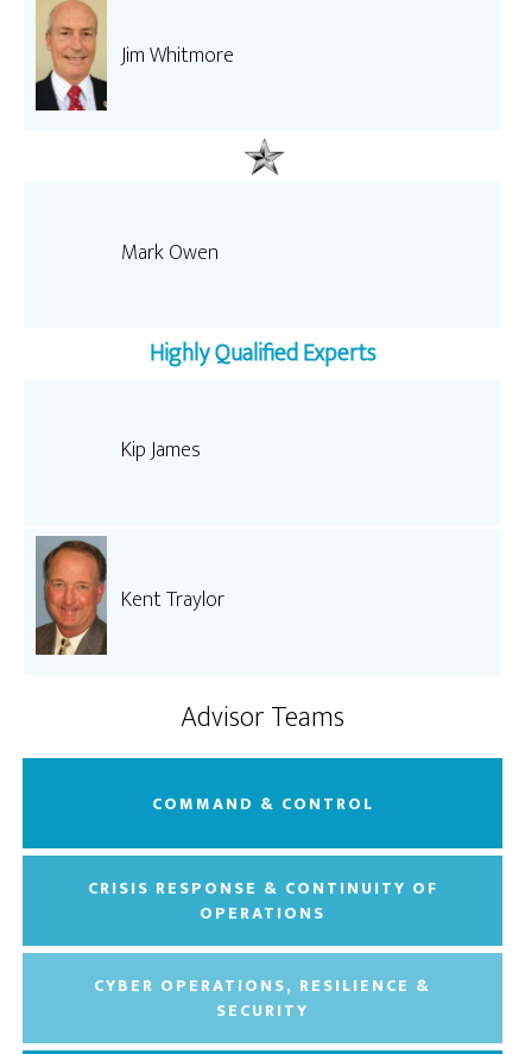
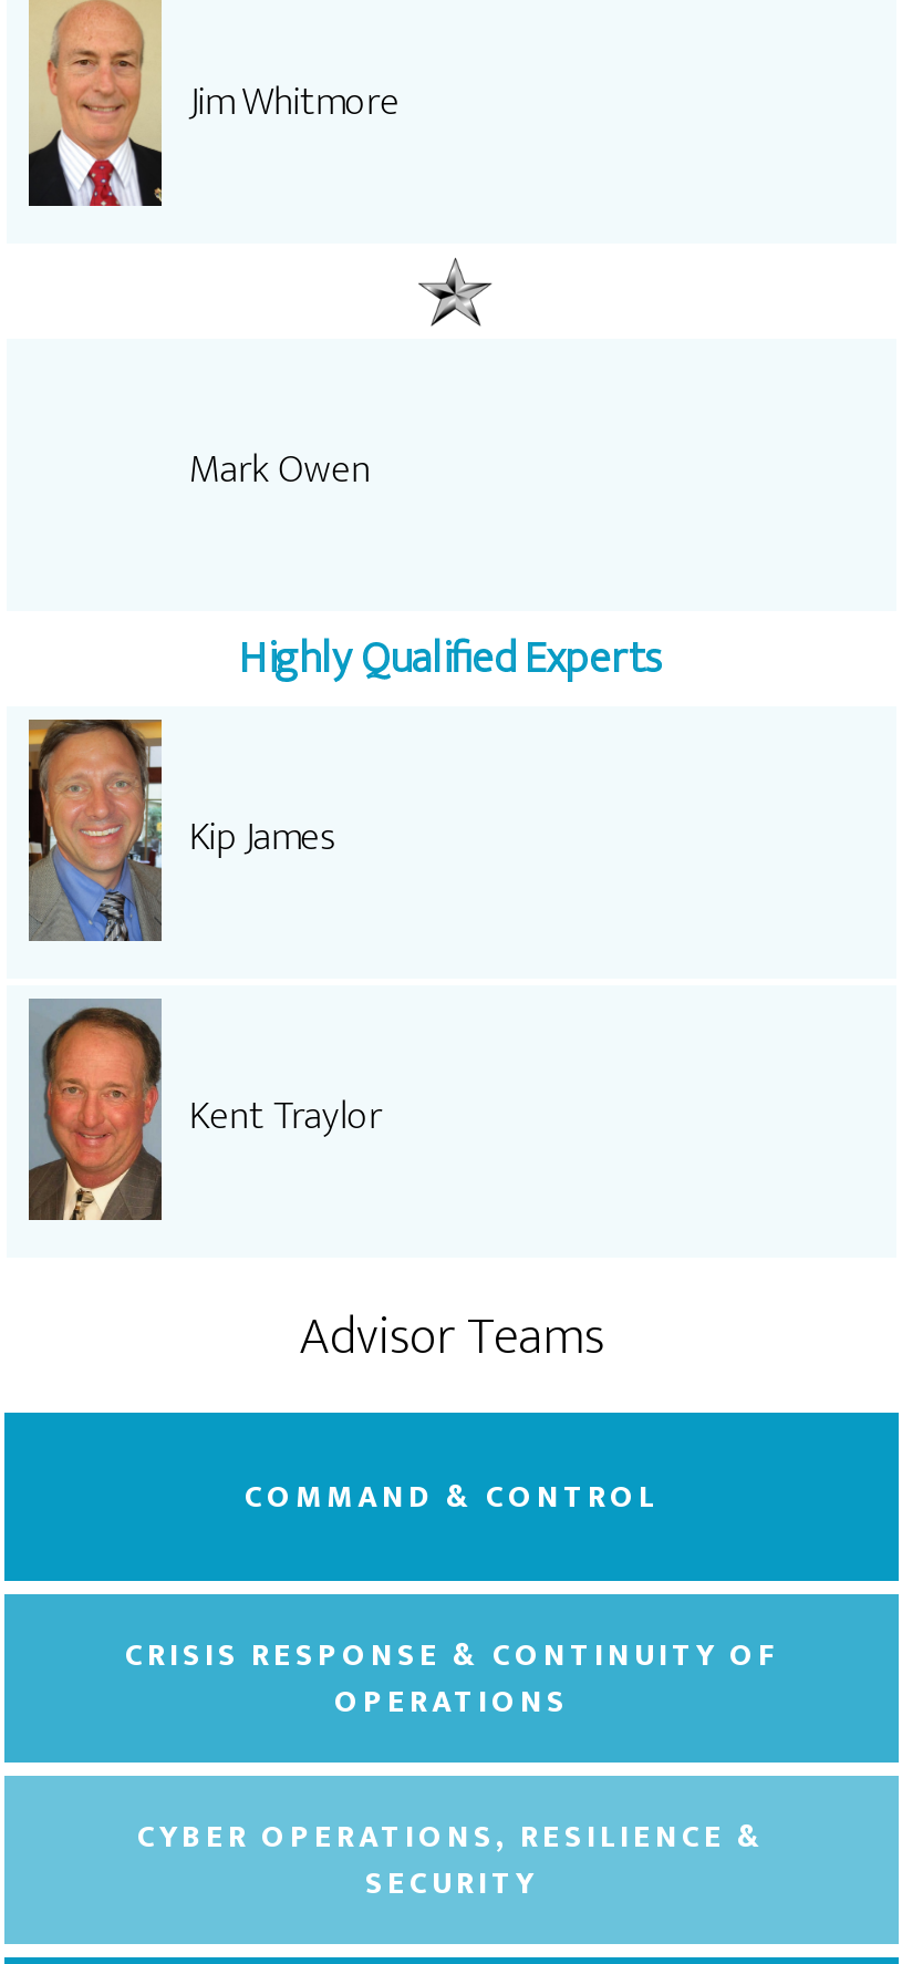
none -> [27,717,164,943] [image]

